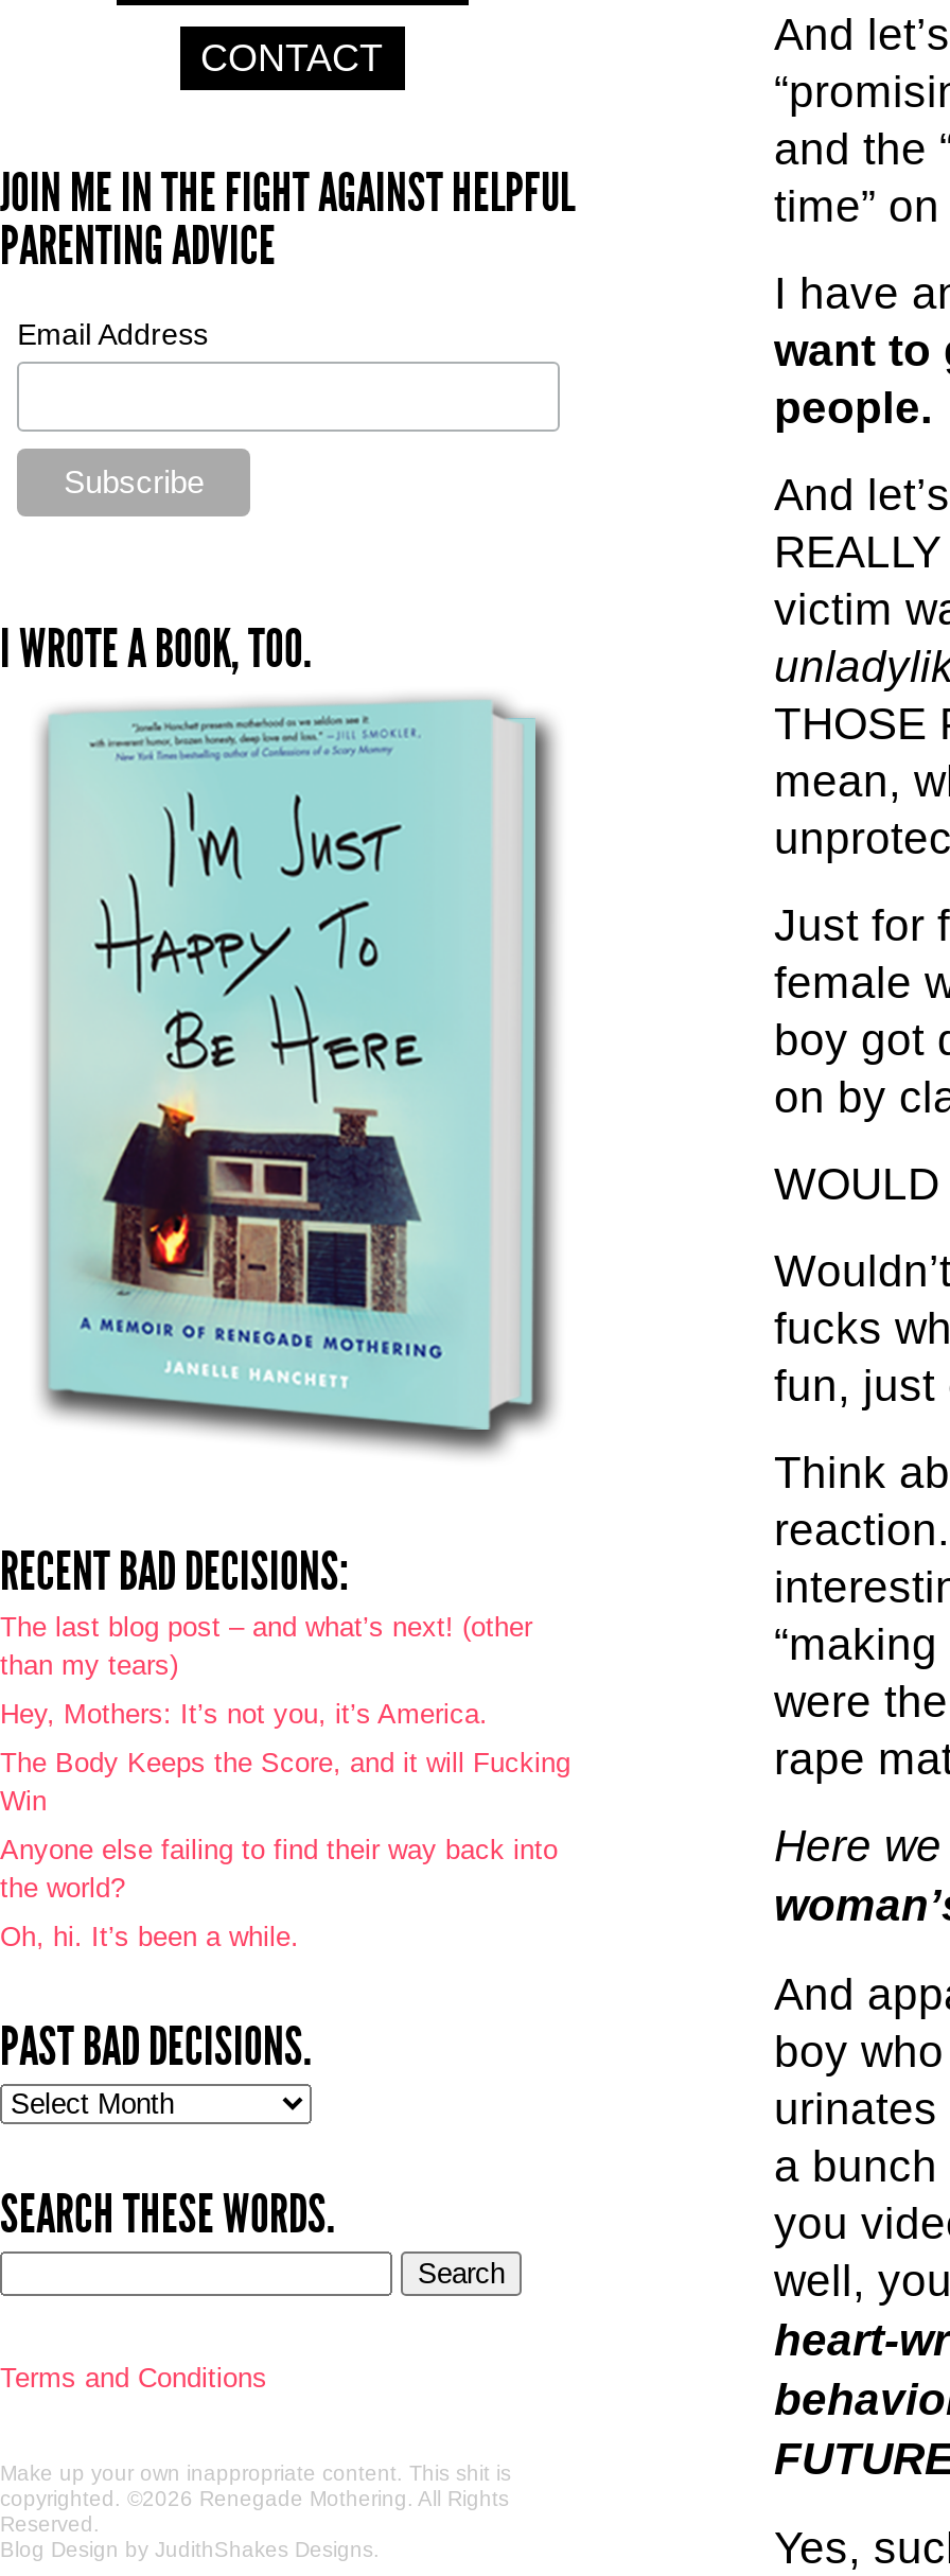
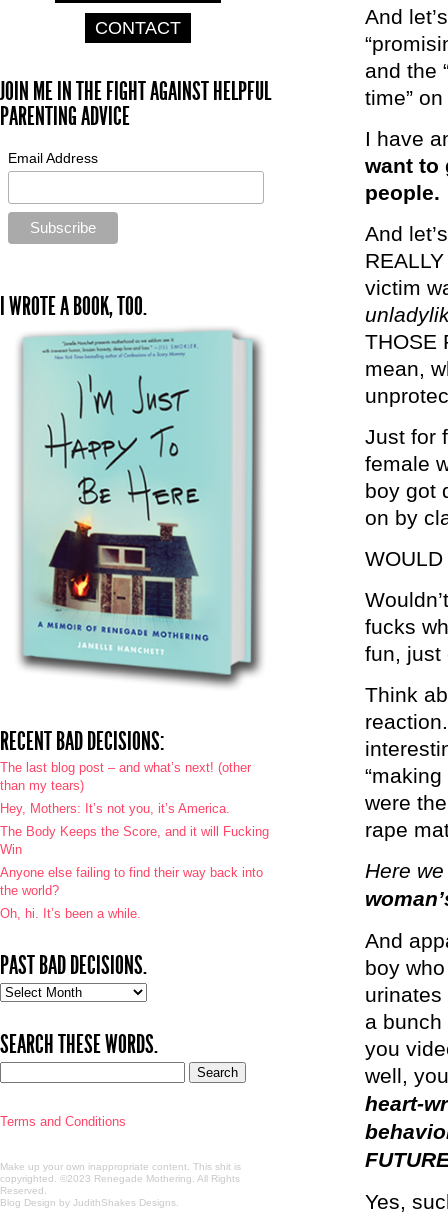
[0,2486,509,2510] copyrighted. ©2026 Renegade Mothering. All Rights -> [0,1173,240,1184] copyrighted. ©2023 Renegade Mothering. All Rights

